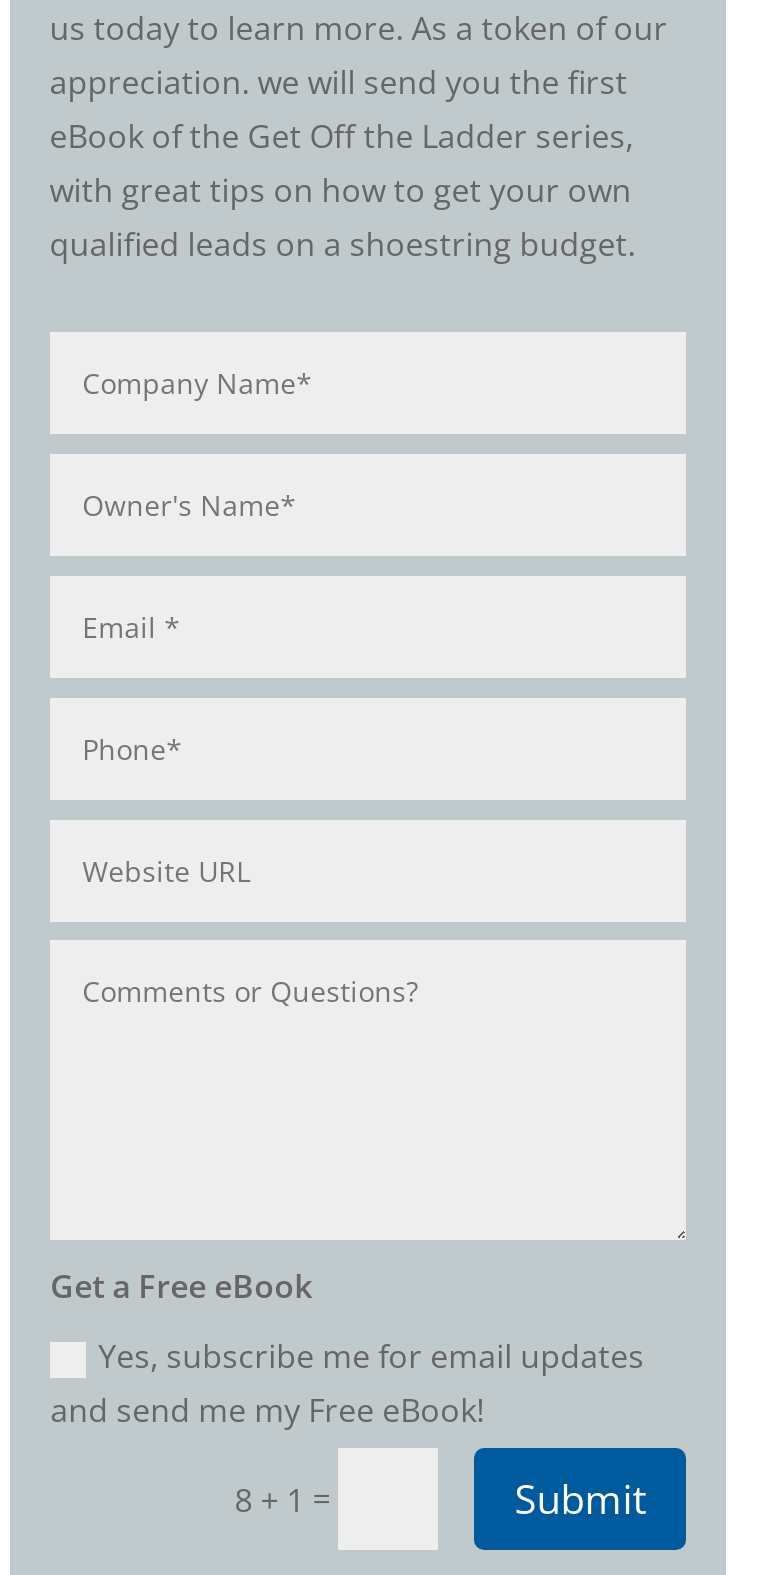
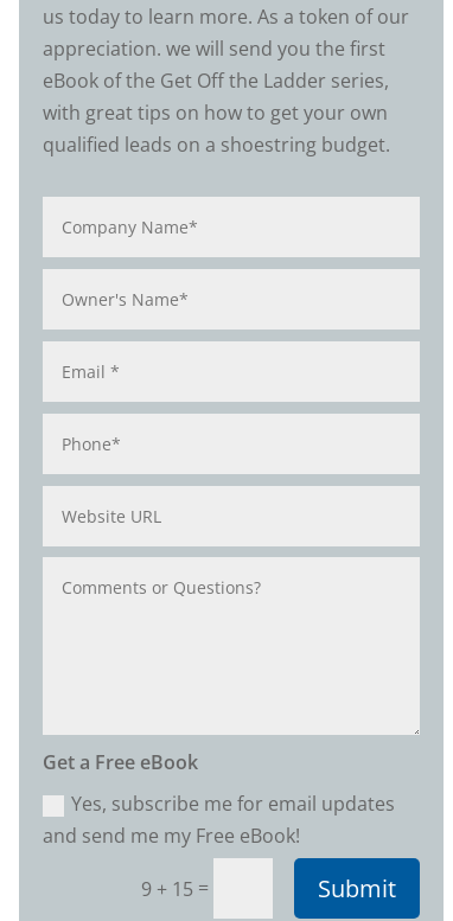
[234,1476,338,1523] 8 + 1 = -> [141,875,214,902] 9 + 15 =

